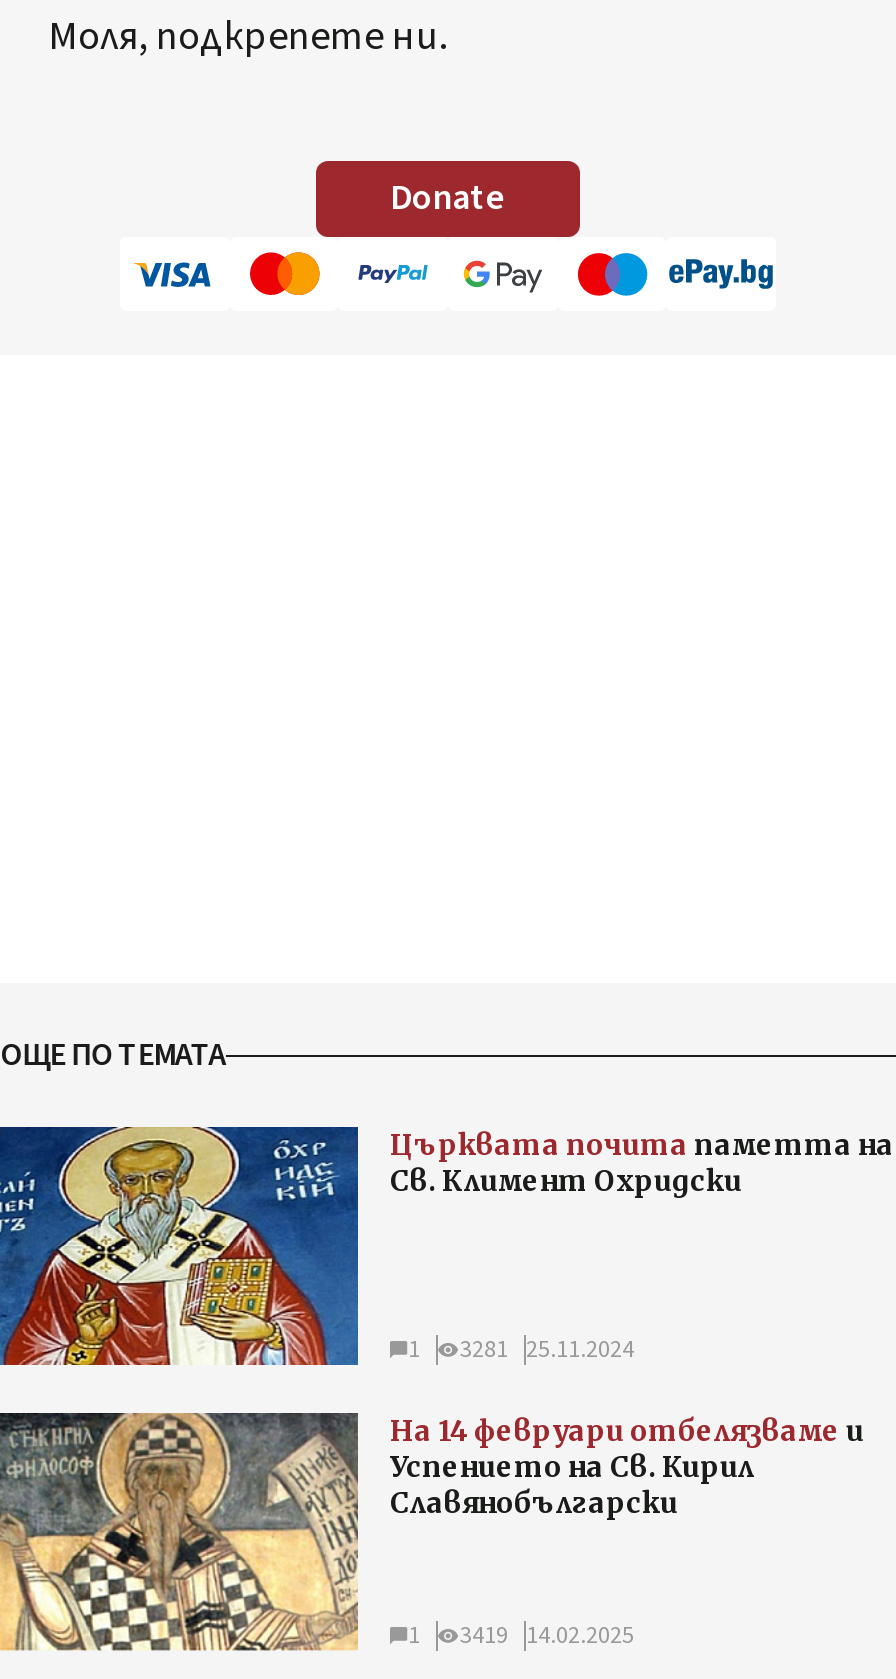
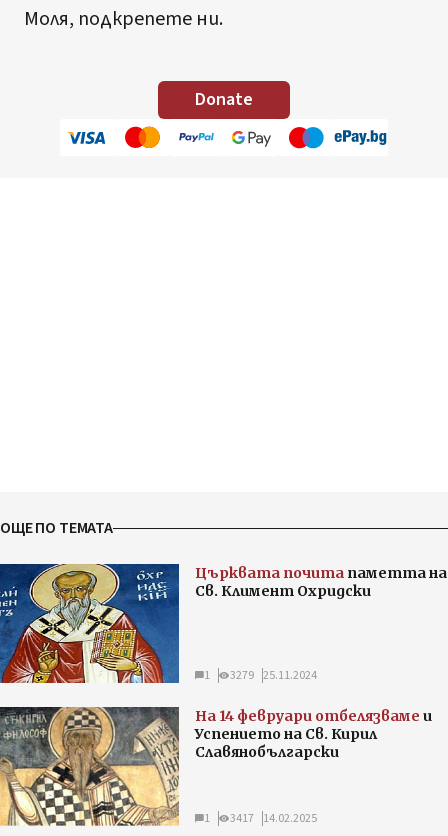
[460,1334,634,1368] 3281 25.11.2024 -> [230,667,317,684] 3279 25.11.2024
[460,1620,634,1654] 3419 14.02.2025 -> [230,810,317,827] 3417 14.02.2025

